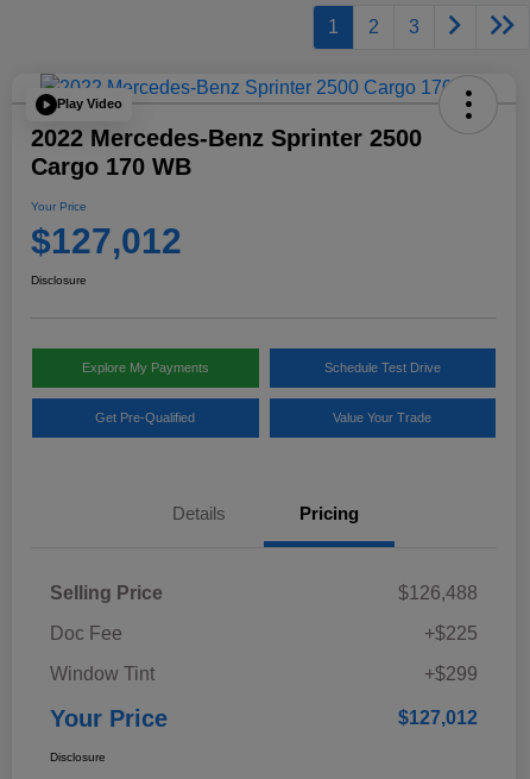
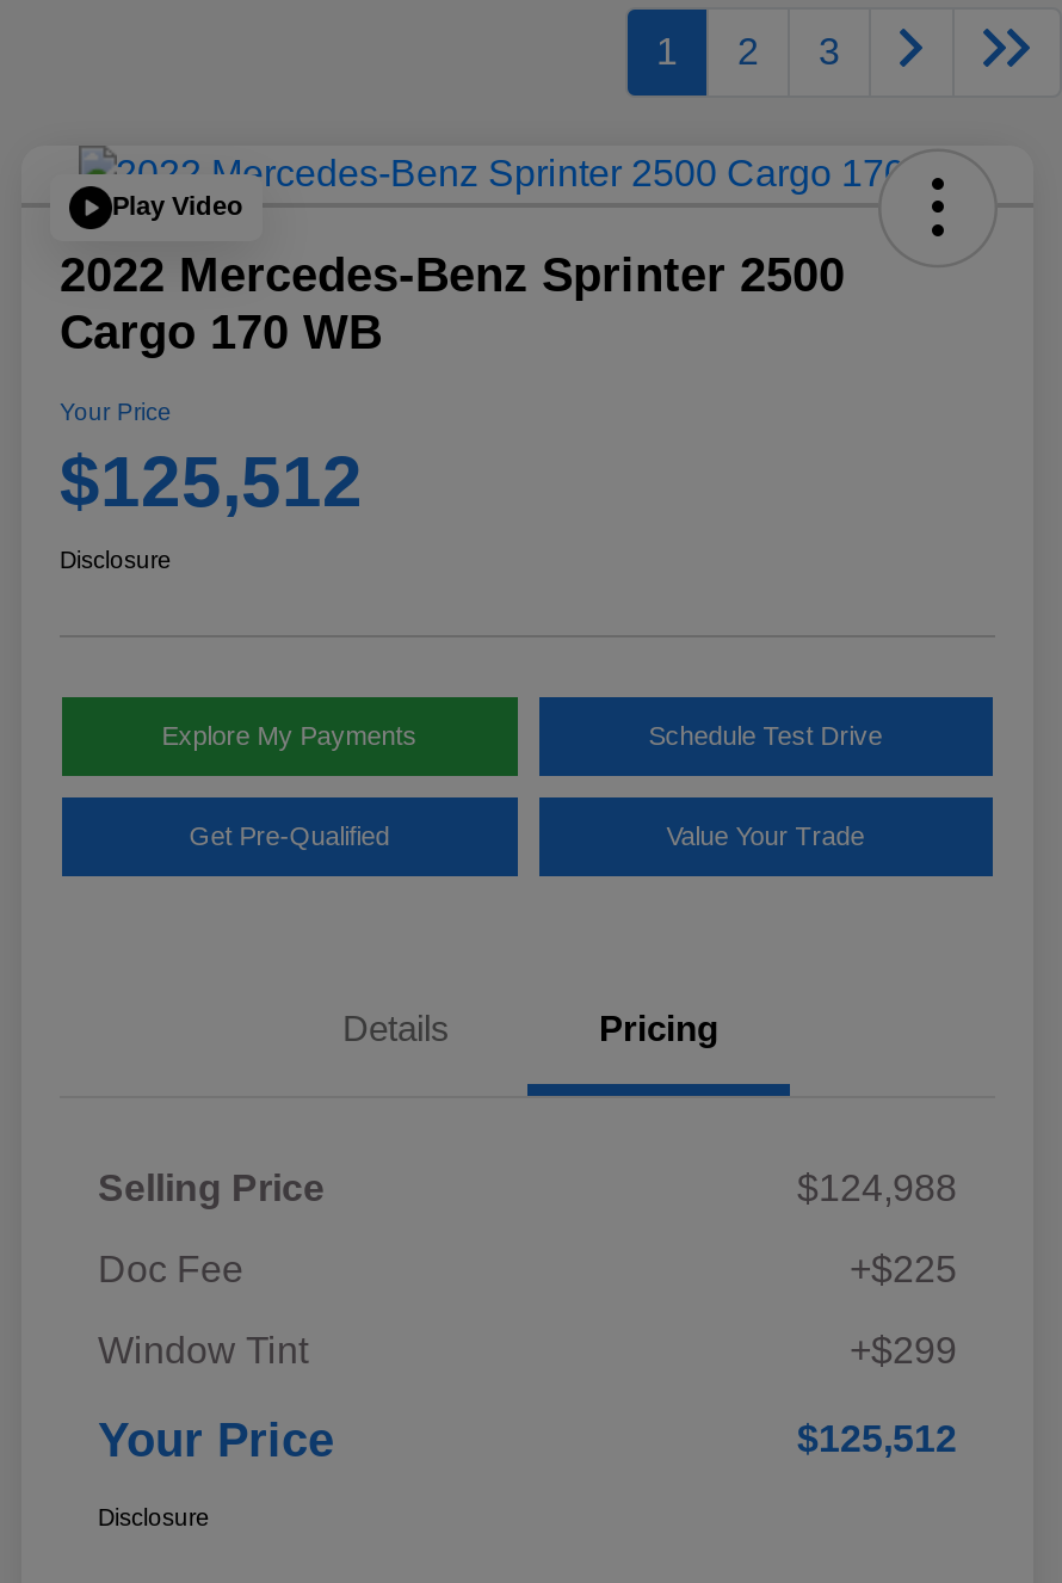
[31,221,182,260] $127,012 -> [60,441,363,520] $125,512
[398,583,478,603] $126,488 -> [797,1167,957,1208] $124,988
[398,707,478,728] $127,012 -> [797,1418,957,1458] $125,512

